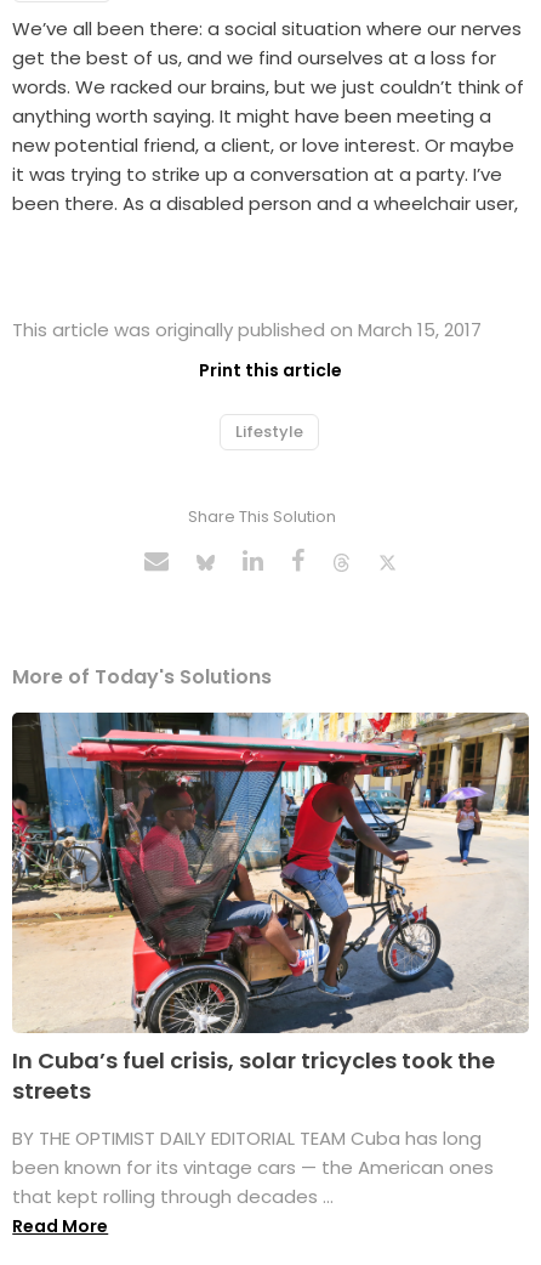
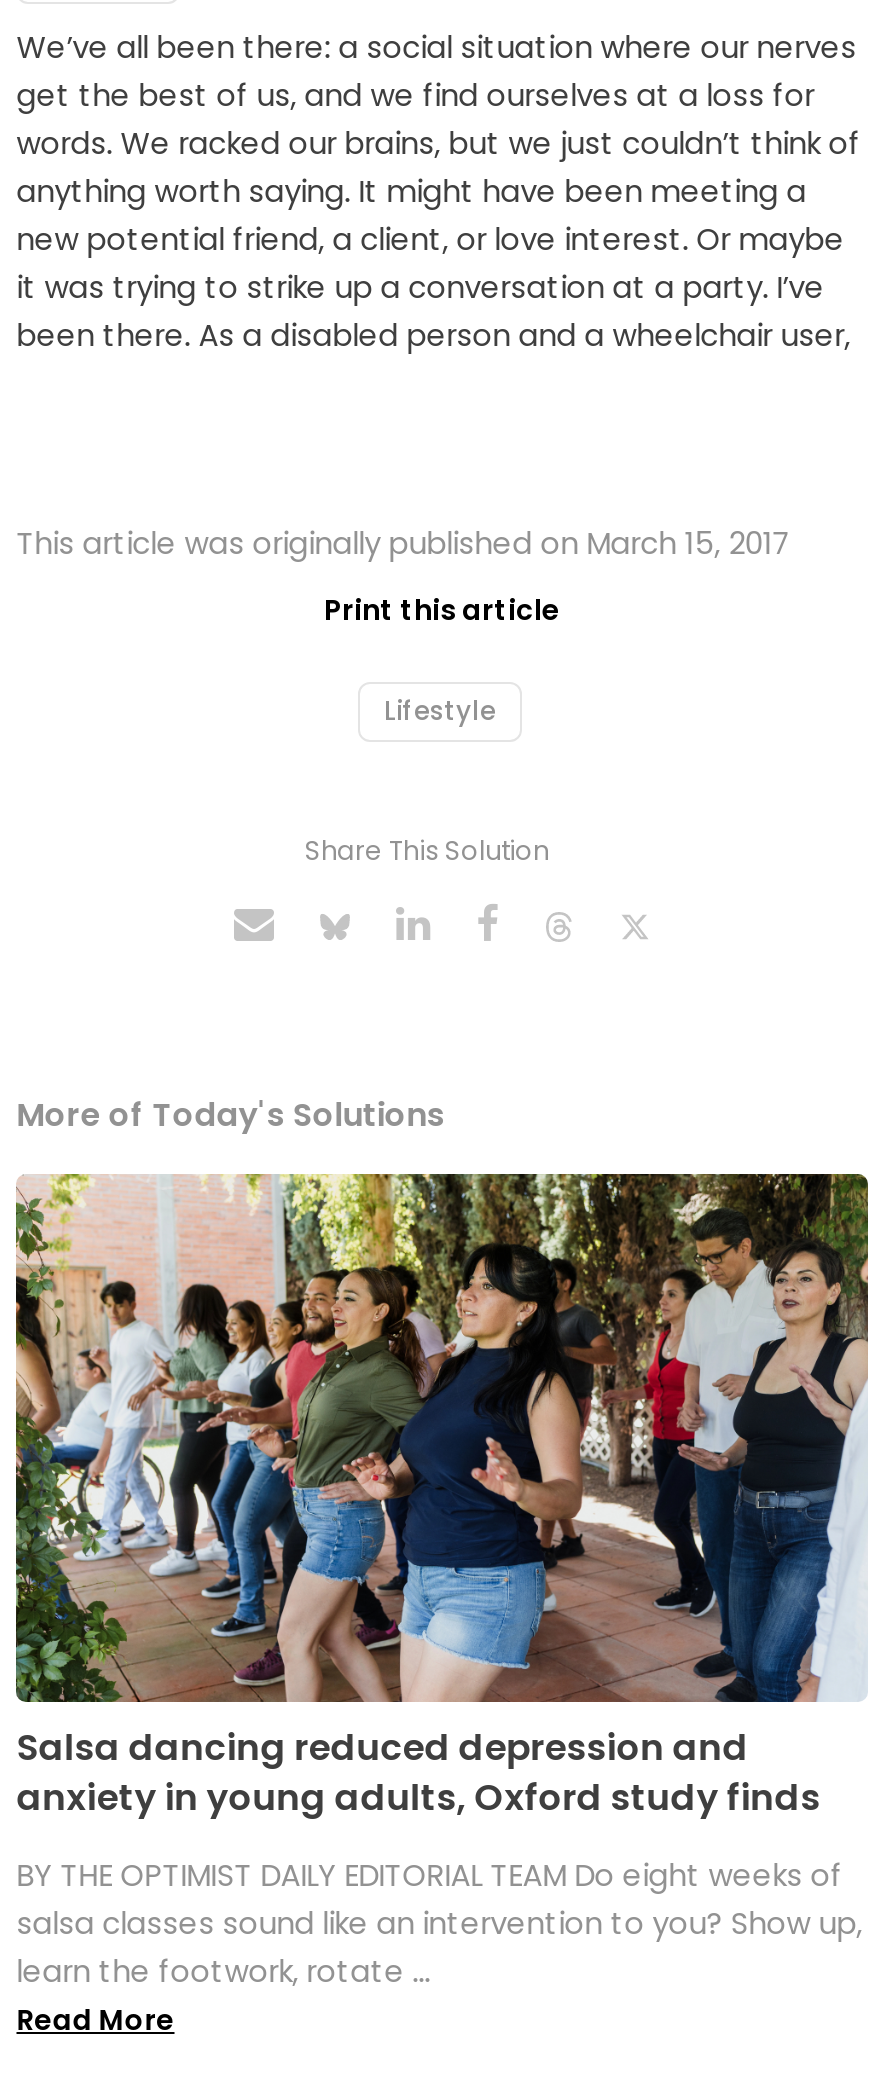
[11,711,529,1106] [image] | In Cuba’s fuel crisis, solar tricycles took the | streets -> [14,1172,870,1822] [image] | Salsa dancing reduced depression and | anxiety in young adults, Oxford study finds
[12,1126,494,1209] BY THE OPTIMIST DAILY EDITORIAL TEAM Cuba has long | been known for its vintage cars — the American ones | that kept rolling through decades ... -> [16,1854,862,1992] BY THE OPTIMIST DAILY EDITORIAL TEAM Do eight weeks of | salsa classes sound like an intervention to you? Show up, | learn the footwork, rotate ...

